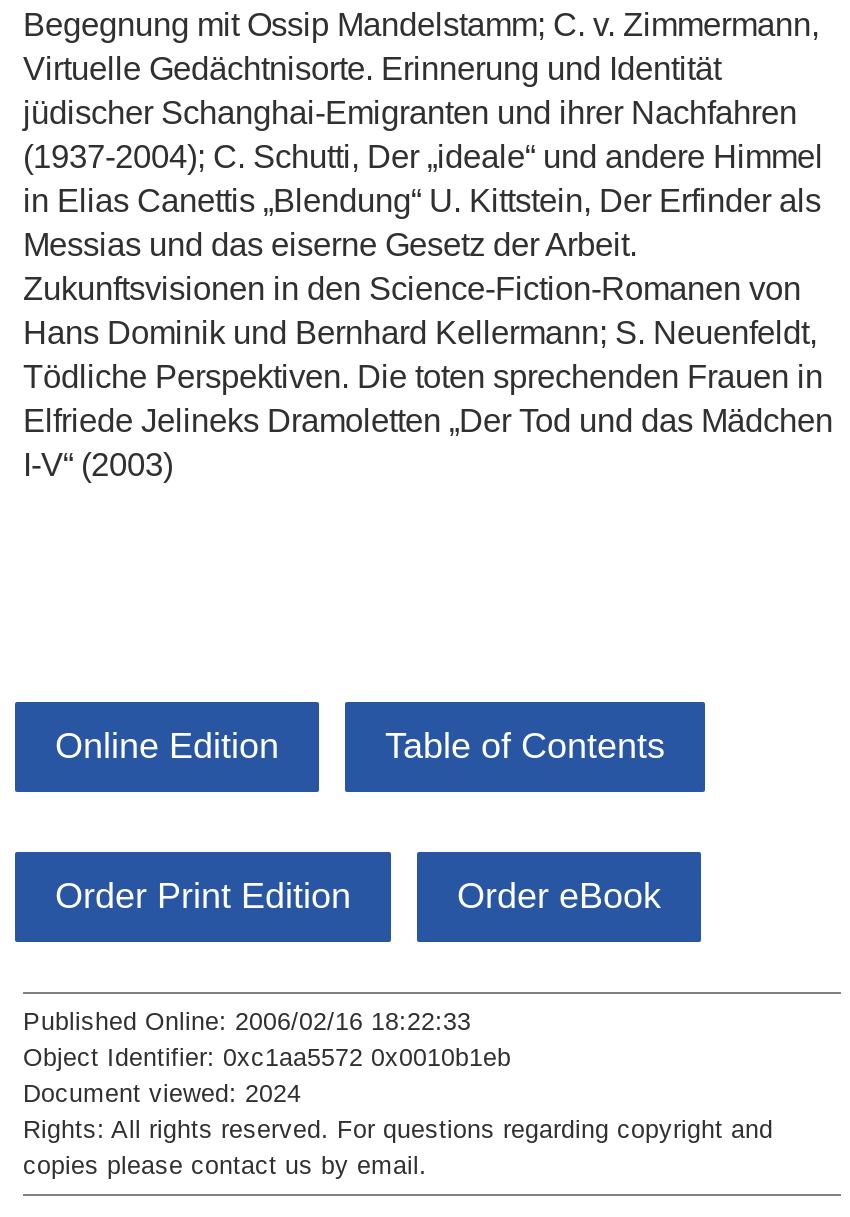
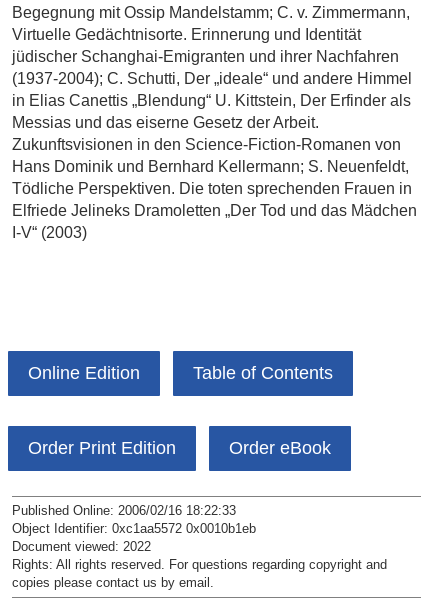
[23,1080,301,1108] Document viewed: 2024 -> [12,540,151,554] Document viewed: 2022

